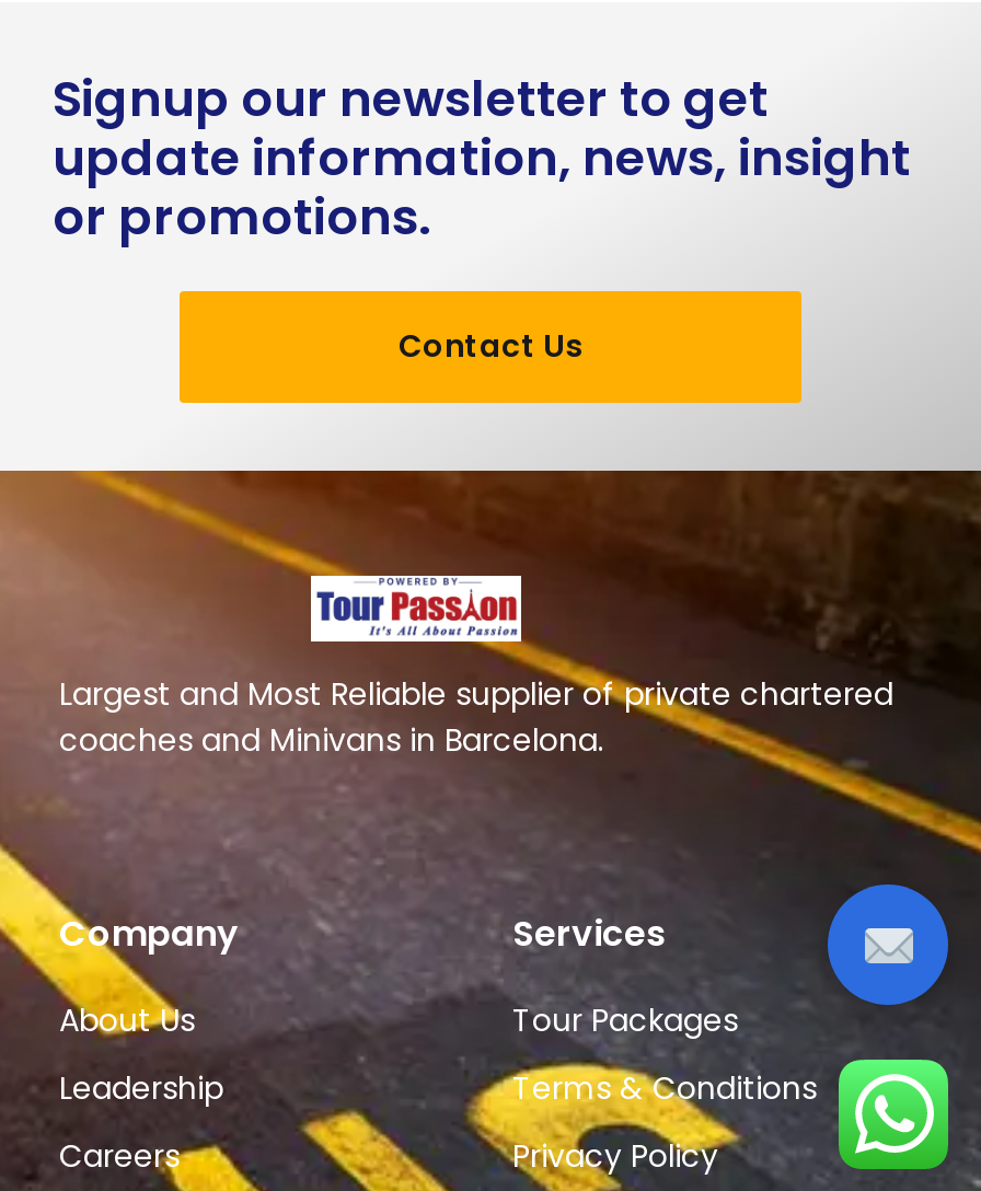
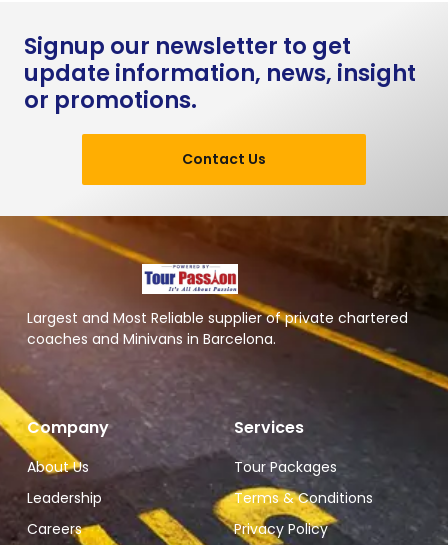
[826,882,950,1007] [image] -> none
[836,1057,950,1171] [image] -> none

